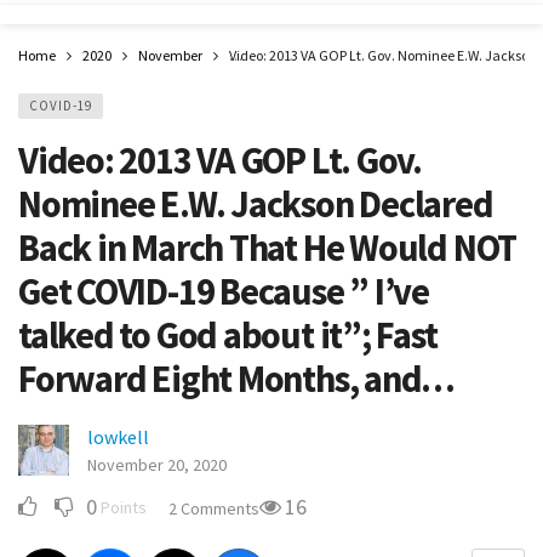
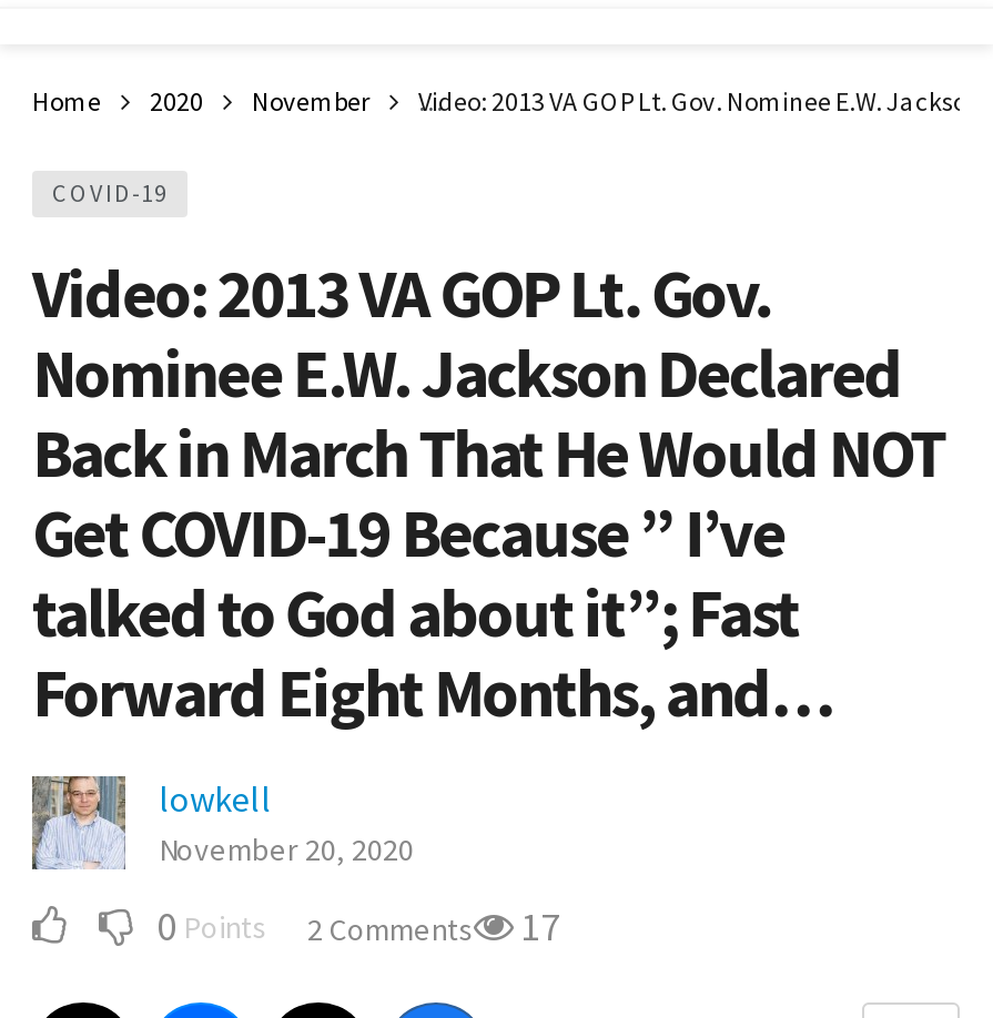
[86,493,307,521] 0 Points 2 Comments 16 -> [156,900,560,951] 0 Points 2 Comments 17

